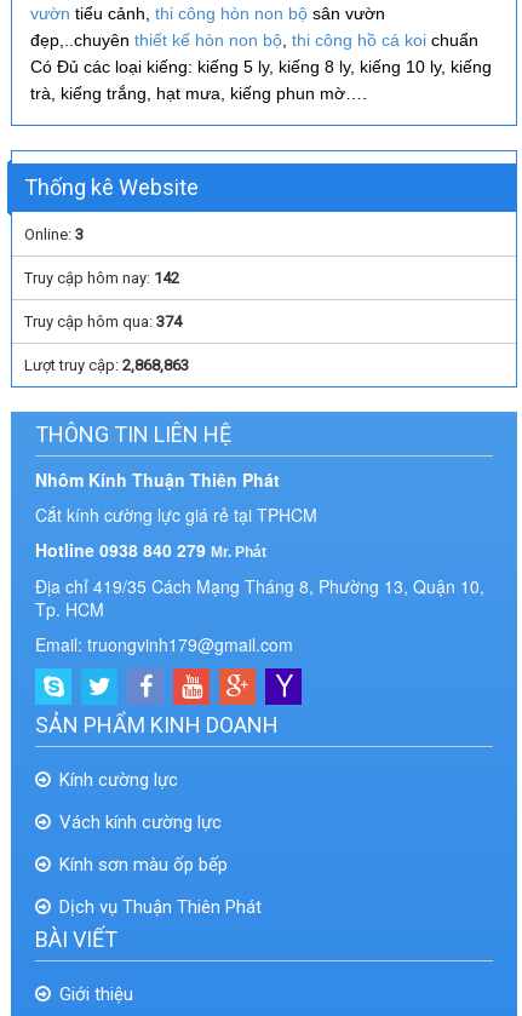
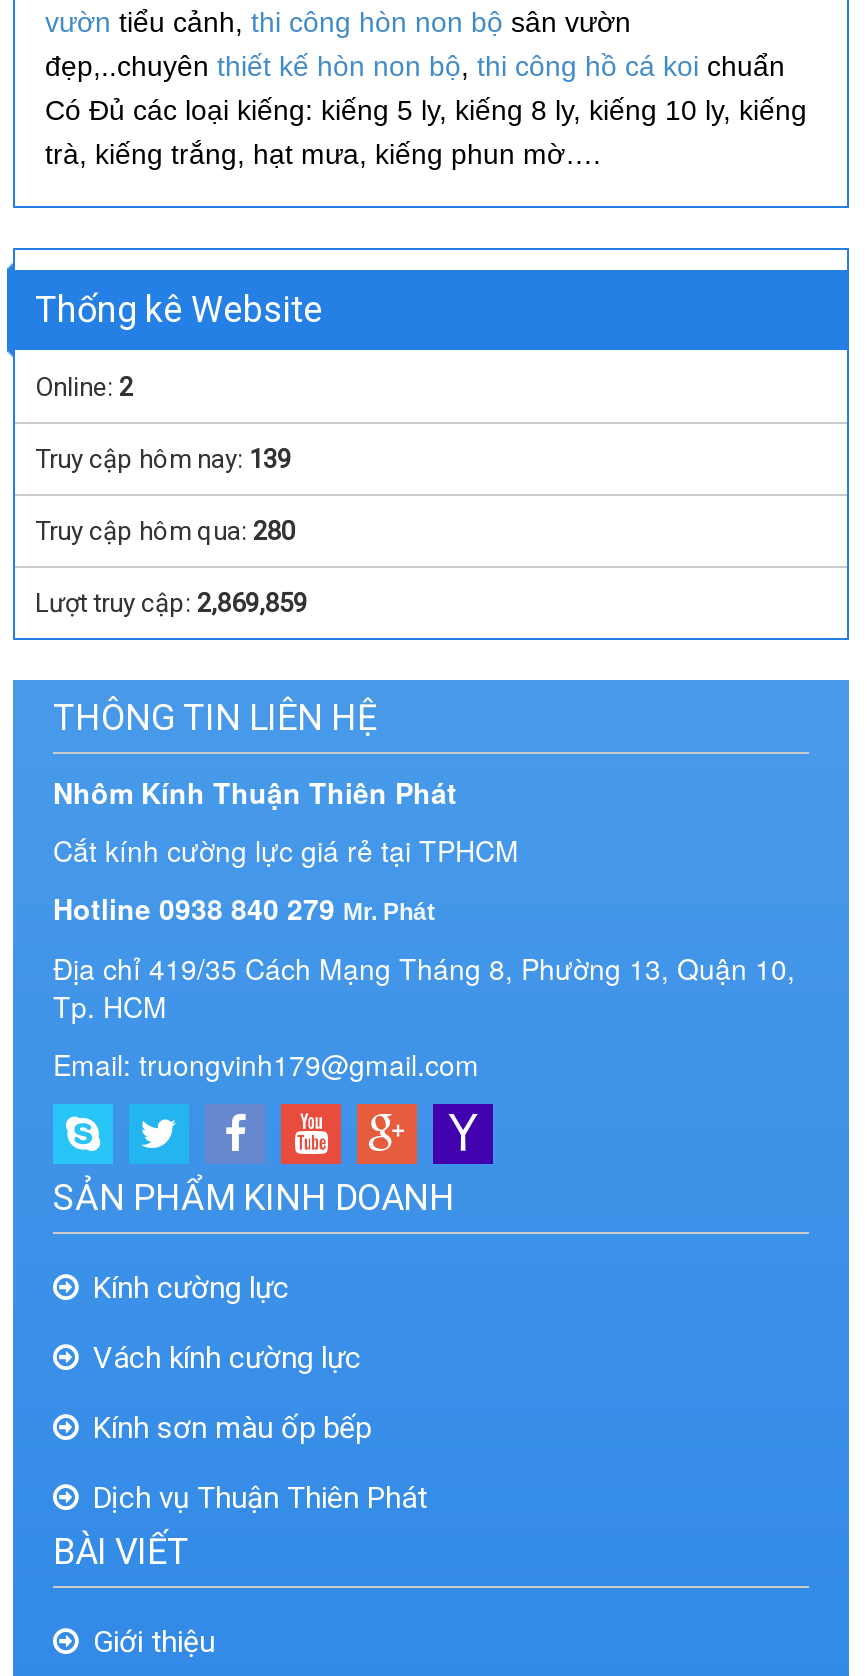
[24,225,84,243] Online: 3 -> [35,371,133,401] Online: 2
[24,268,179,287] Truy cập hôm nay: 142 -> [35,443,291,473] Truy cập hôm nay: 139
[24,312,182,330] Truy cập hôm qua: 374 -> [35,515,295,545] Truy cập hôm qua: 280
[24,356,189,374] Lượt truy cập: 2,868,863 -> [35,587,307,617] Lượt truy cập: 2,869,859

